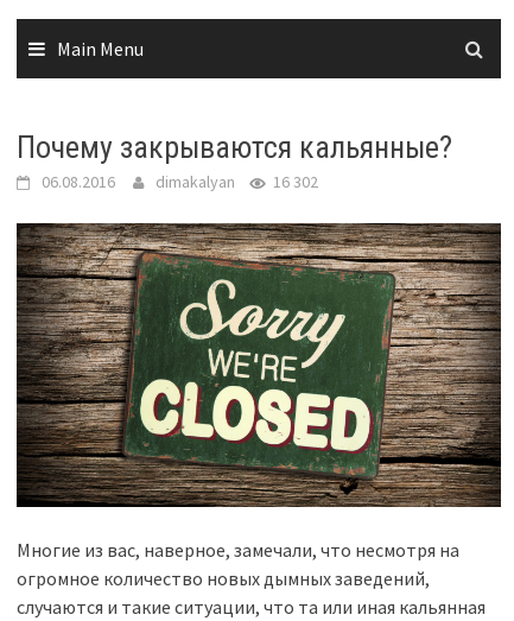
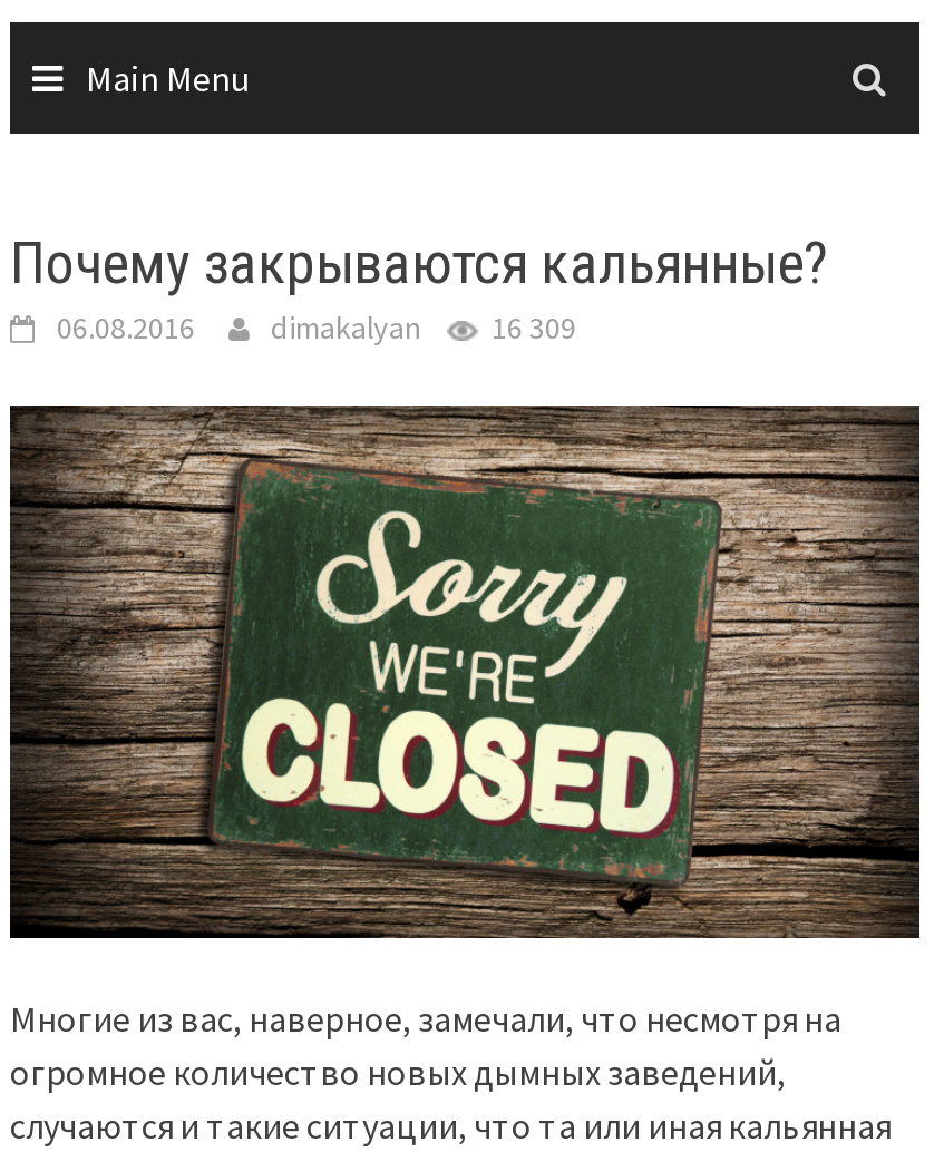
[42,171,318,192] 06.08.2016 dimakalyan 16 302 -> [57,307,576,348] 06.08.2016 dimakalyan 16 309

